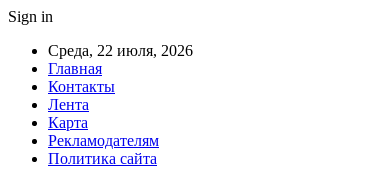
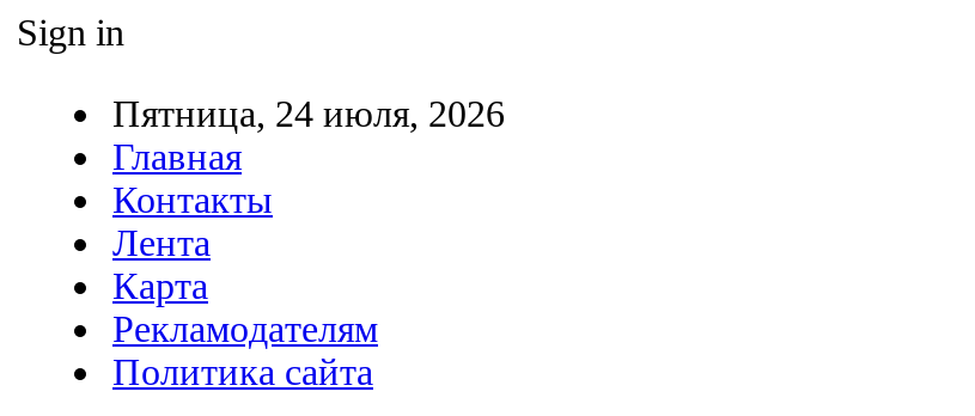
[48,42,193,59] Среда, 22 июля, 2026 -> [112,93,505,134] Пятница, 24 июля, 2026

